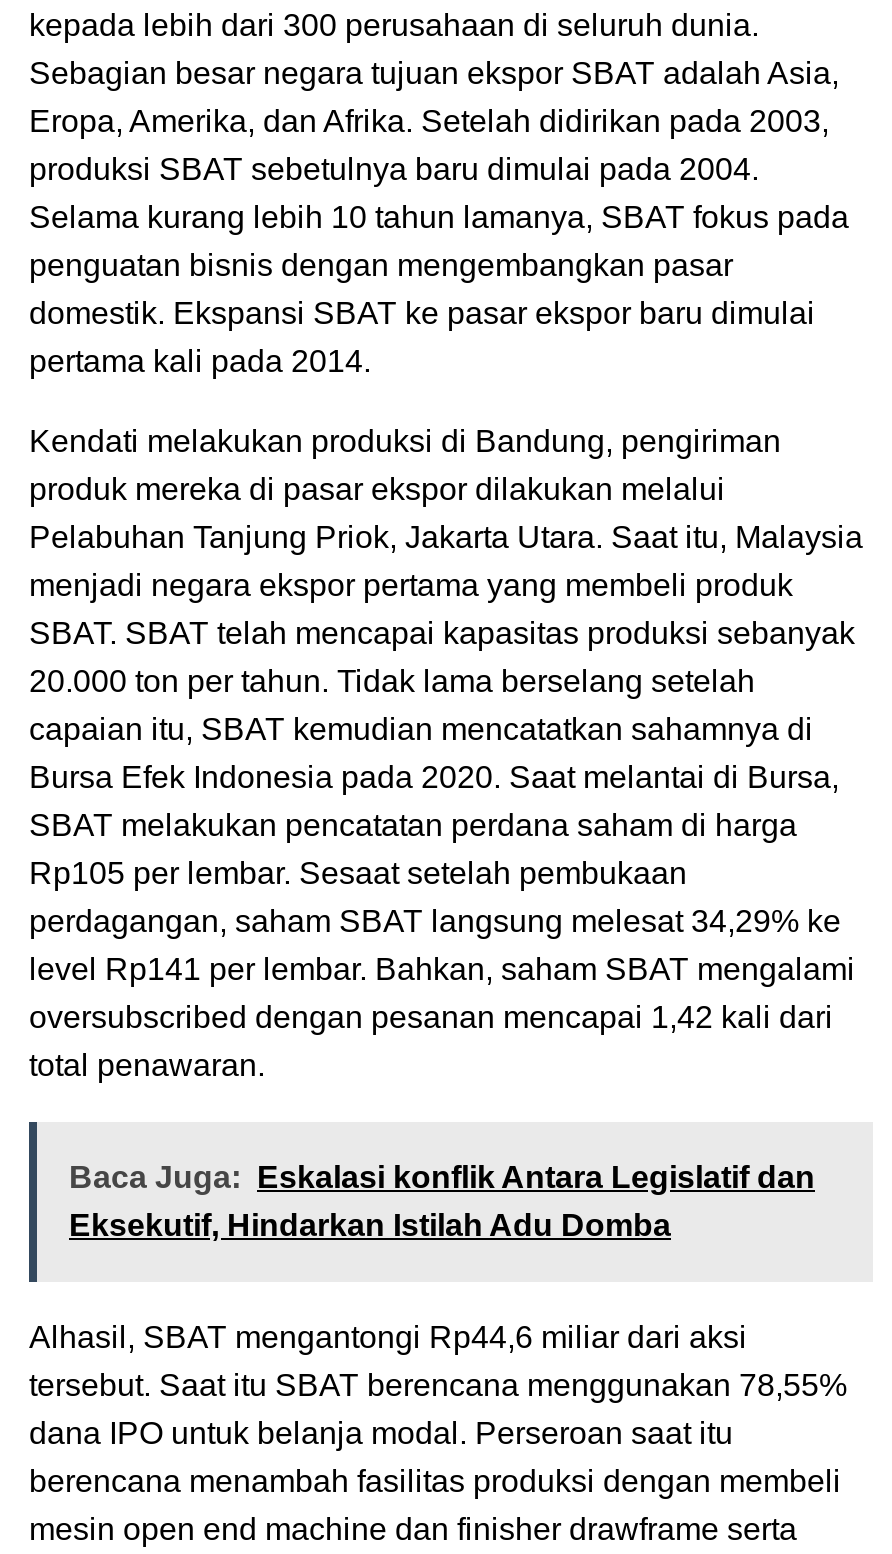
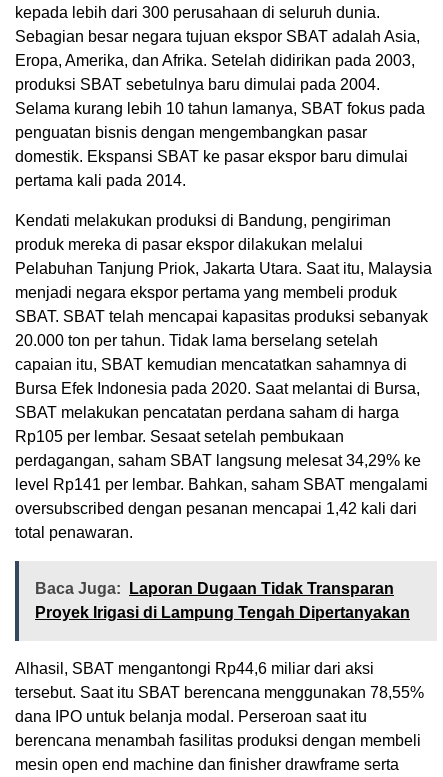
[69,1160,815,1242] Baca Juga: Eskalasi konflik Antara Legislatif dan | Eksekutif, Hindarkan Istilah Adu Domba -> [35,580,410,621] Baca Juga: Laporan Dugaan Tidak Transparan | Proyek Irigasi di Lampung Tengah Dipertanyakan

